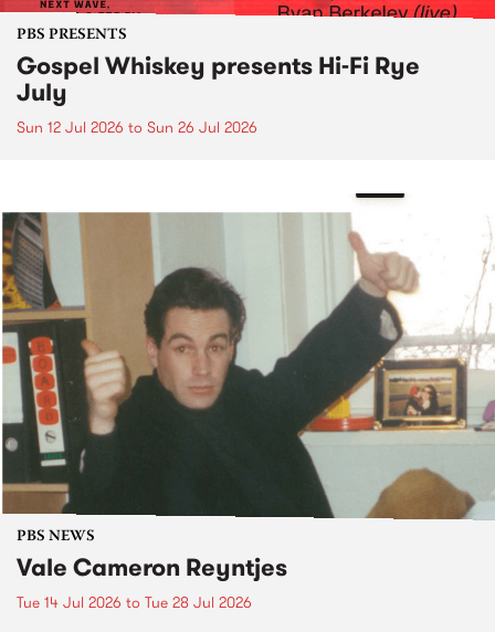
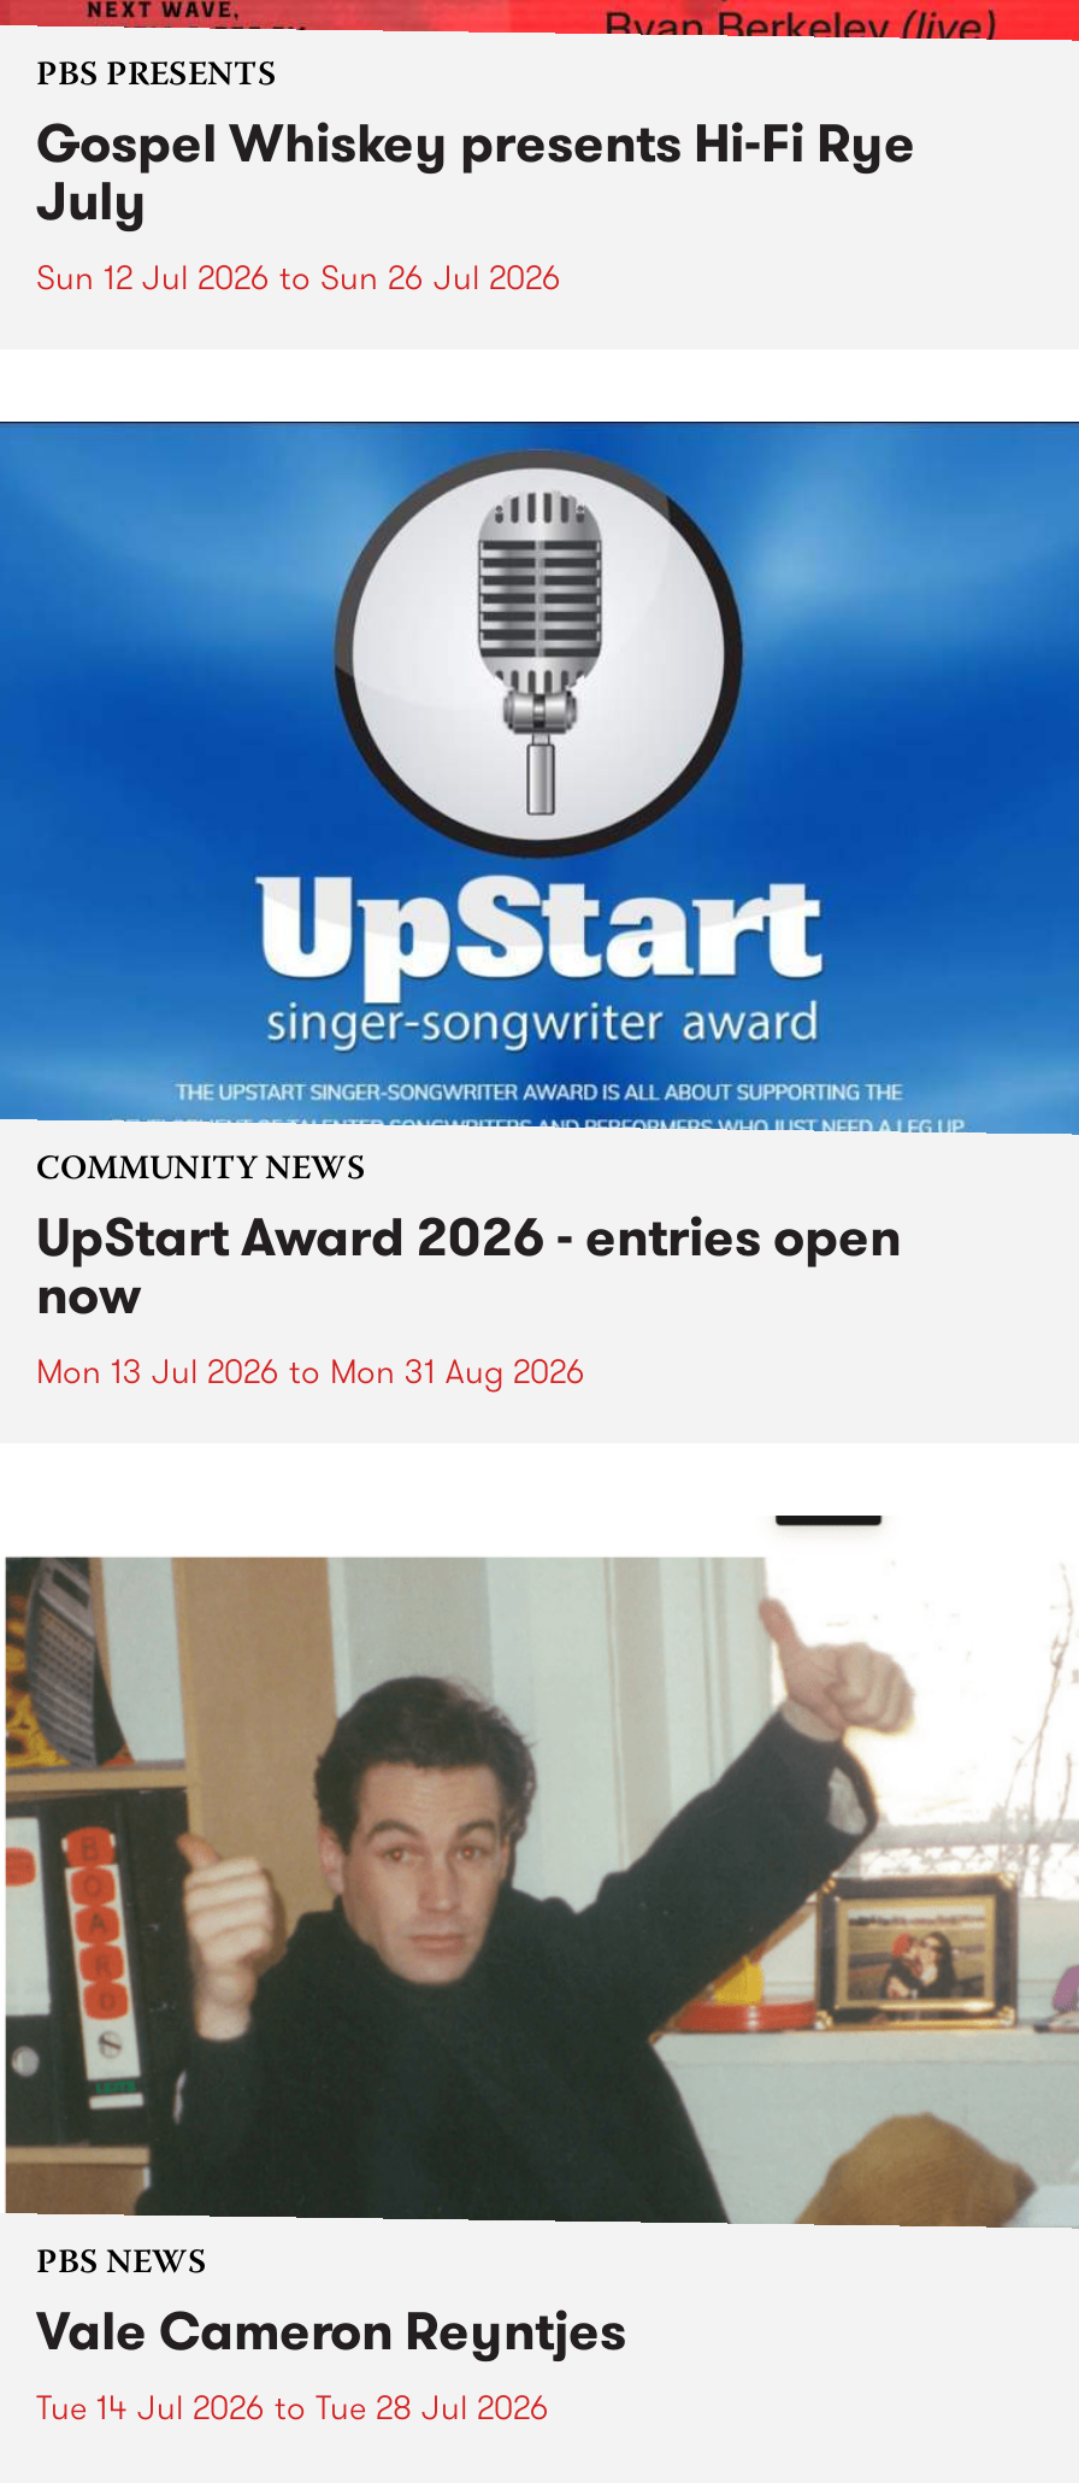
none -> [7,419,1072,1395] [image] | COMMUNITY NEWS | UpStart Award 2026 - entries open | now | Mon 13 Jul 2026 to Mon 31 Aug 2026

